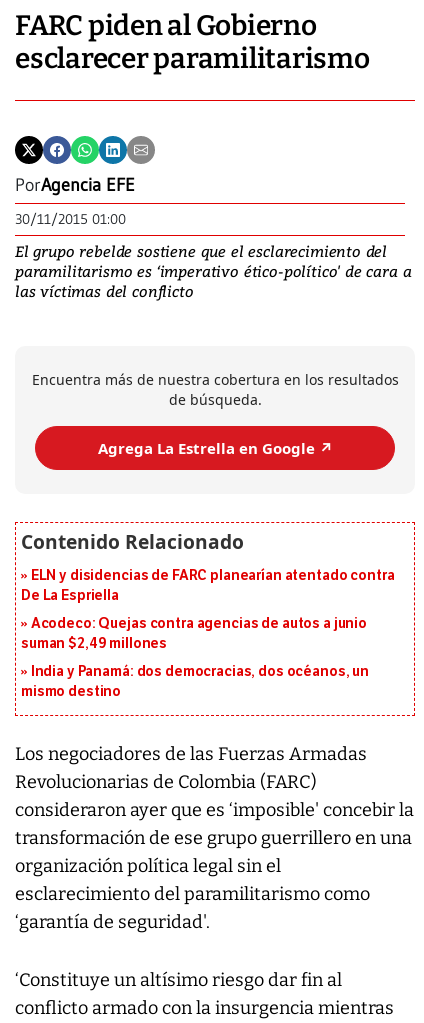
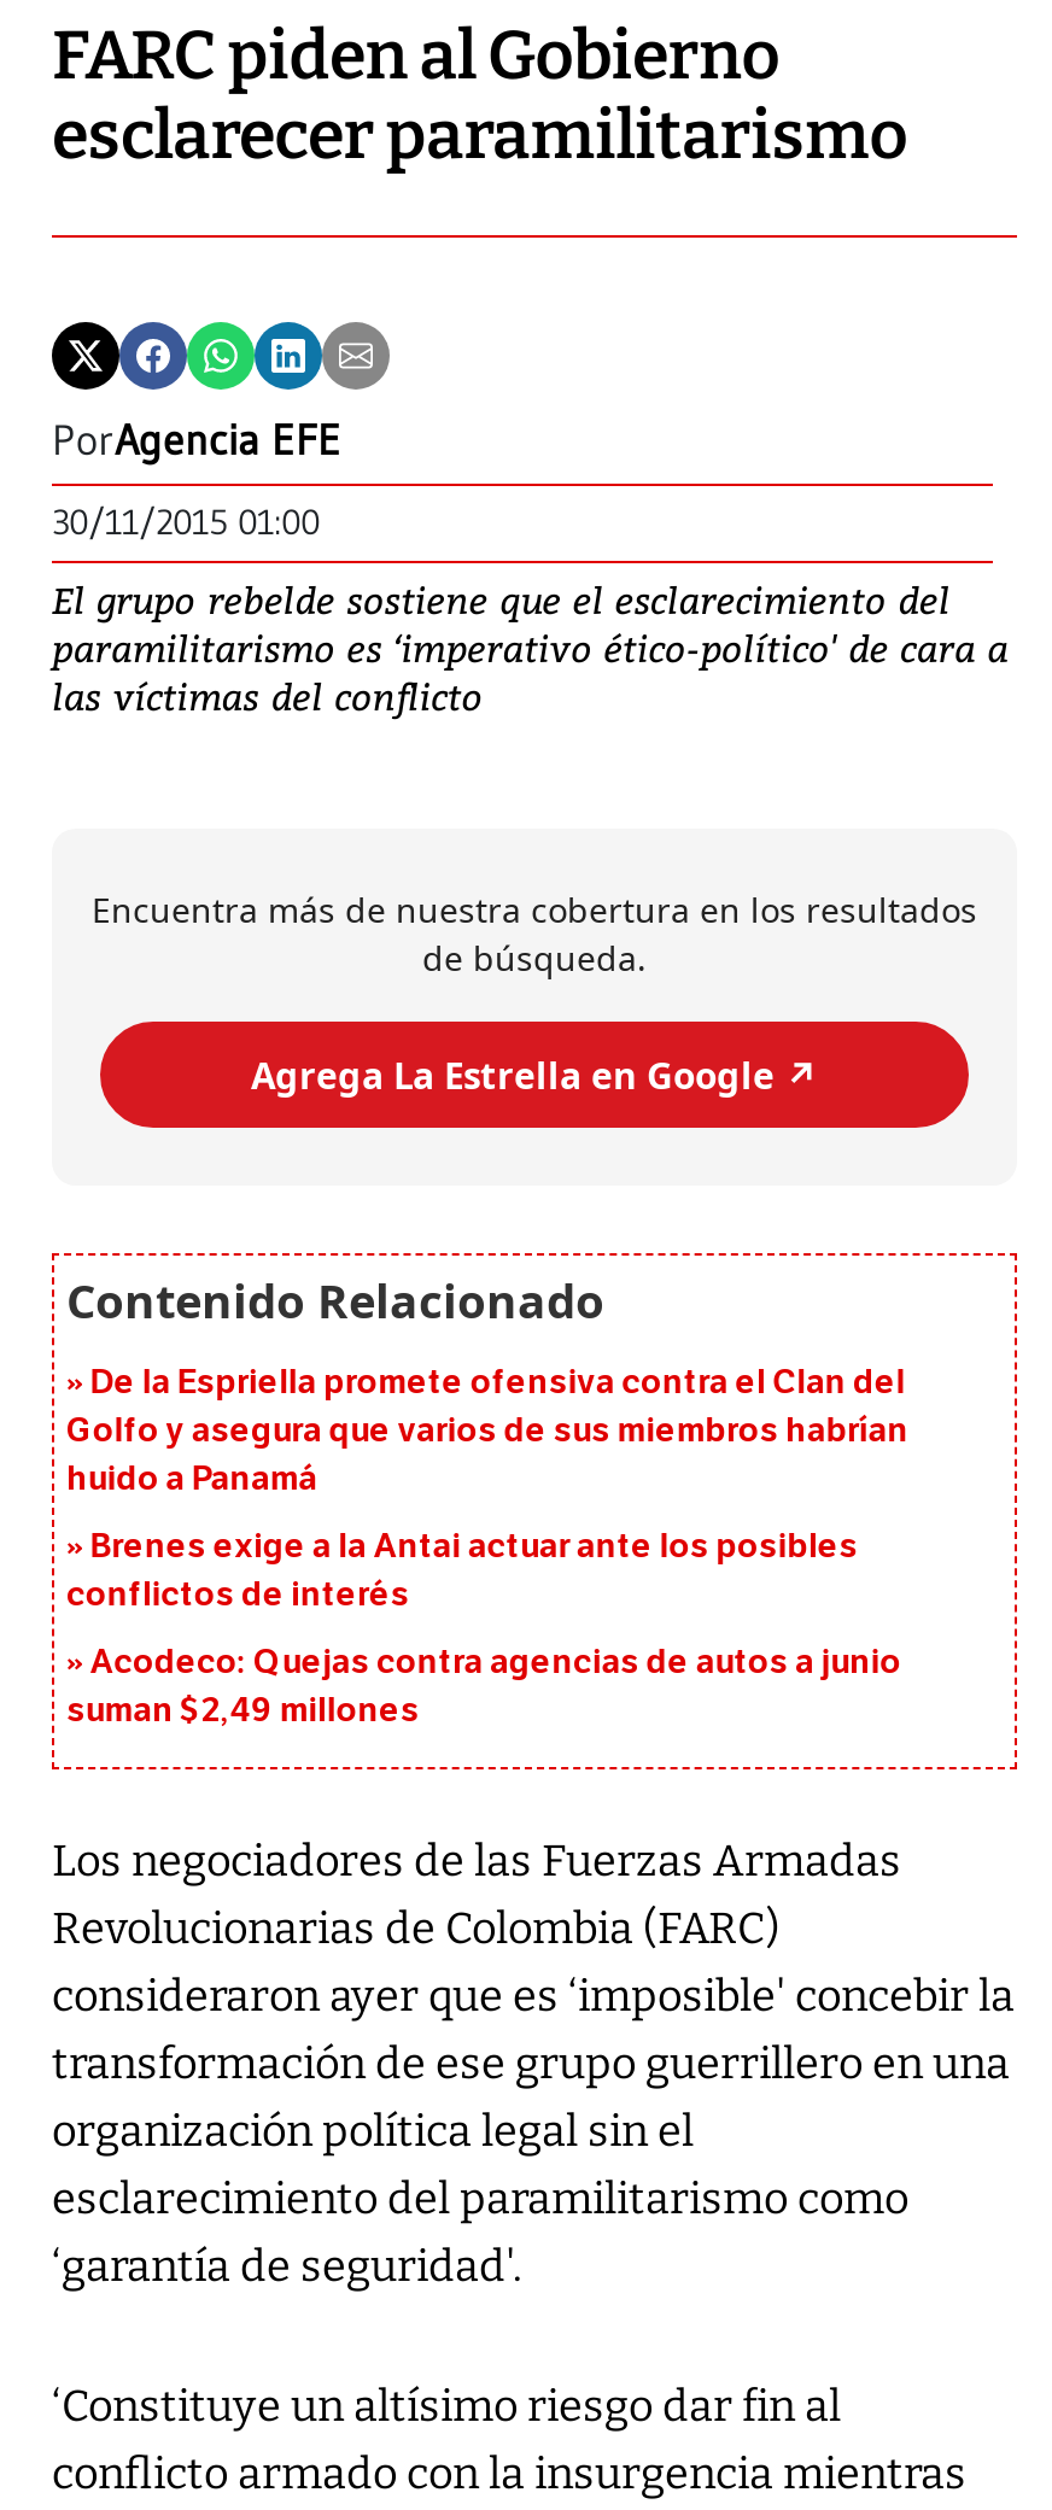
[21,567,394,604] ELN y disidencias de FARC planearían atentado contra | De La Espriella -> [66,1363,908,1616] De la Espriella promete ofensiva contra el Clan del | Golfo y asegura que varios de sus miembros habrían | huido a Panamá | Brenes exige a la Antai actuar ante los posibles | conflictos de interés
moved [21,615,367,652] -> [66,1643,901,1732]: Acodeco: Quejas contra agencias de autos a junio | suman $2,49 millones
[21,663,369,700] India y Panamá: dos democracias, dos océanos, un | mismo destino -> none

